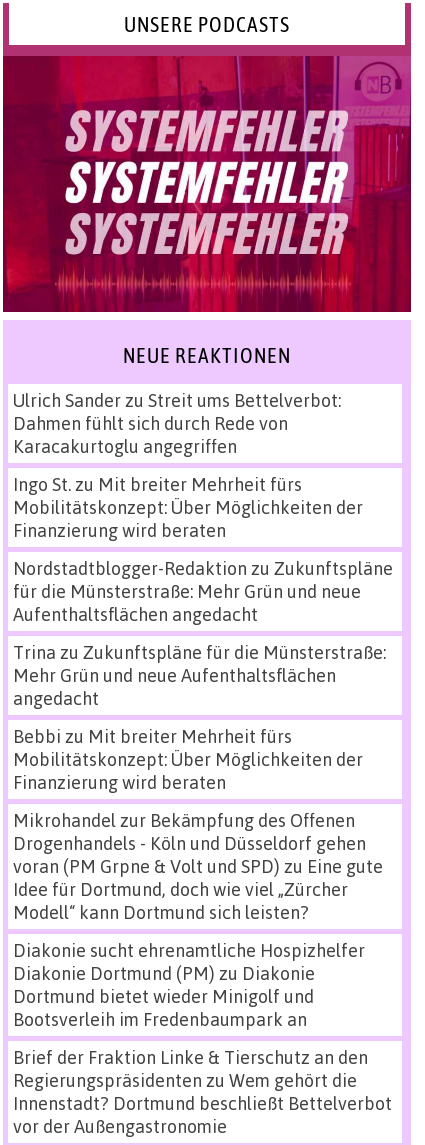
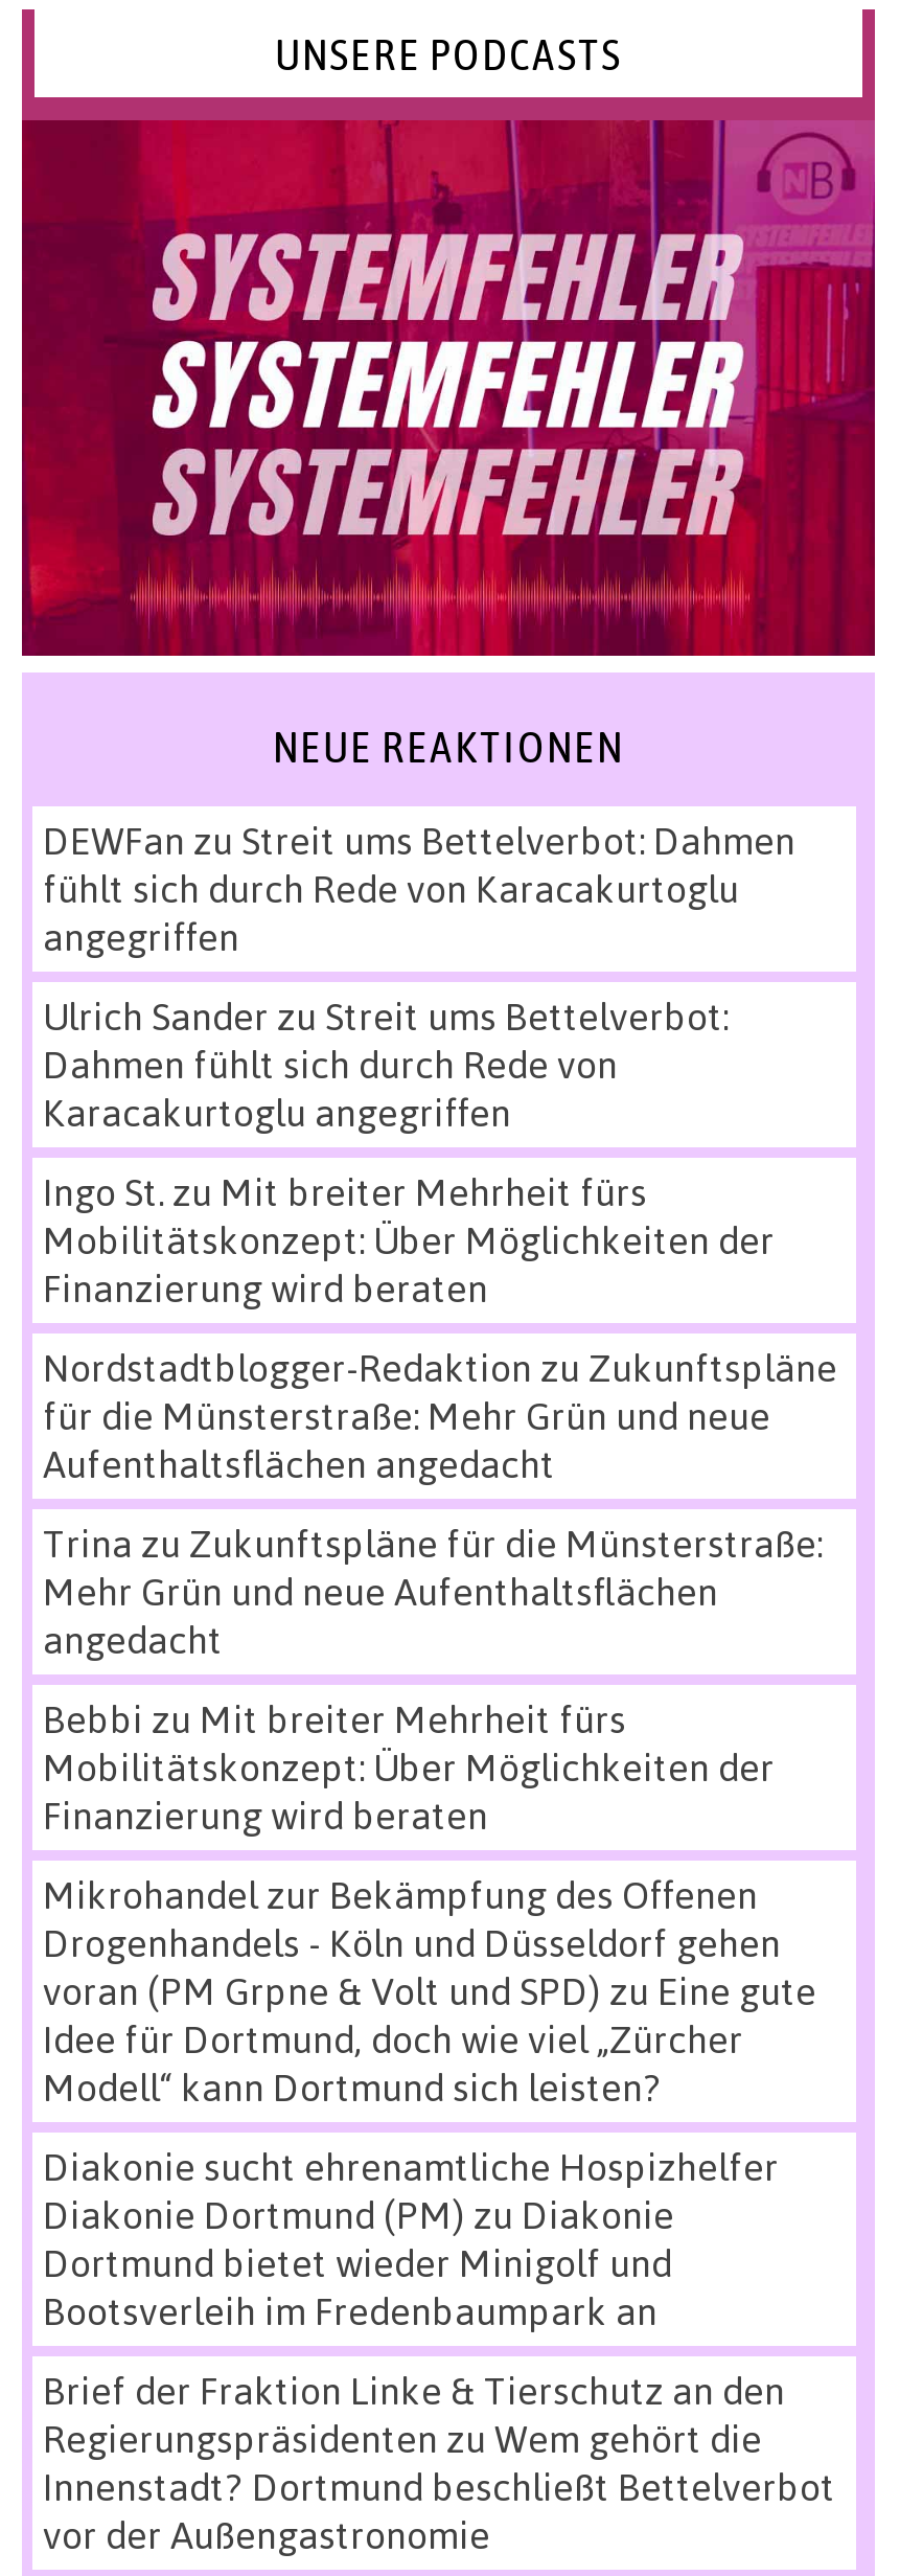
none -> [43,816,795,958] DEWFan zu Streit ums Bettelverbot: Dahmen | fühlt sich durch Rede von Karacakurtoglu | angegriffen

